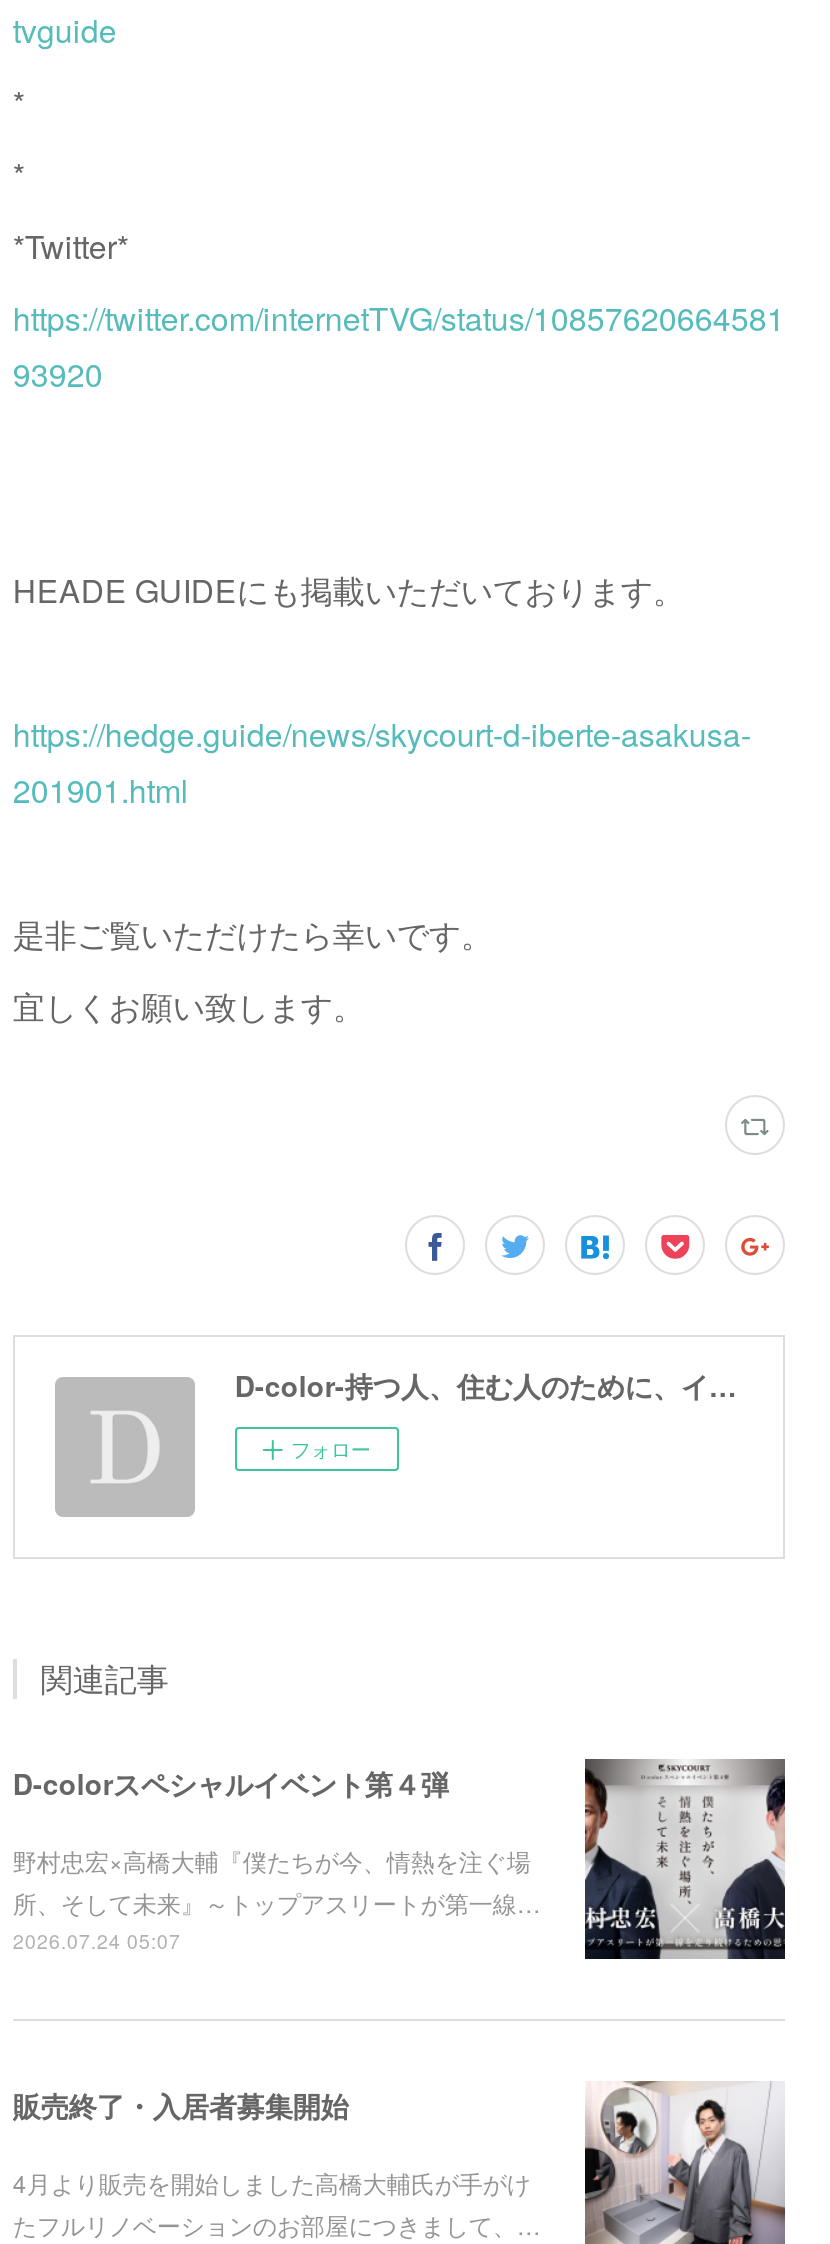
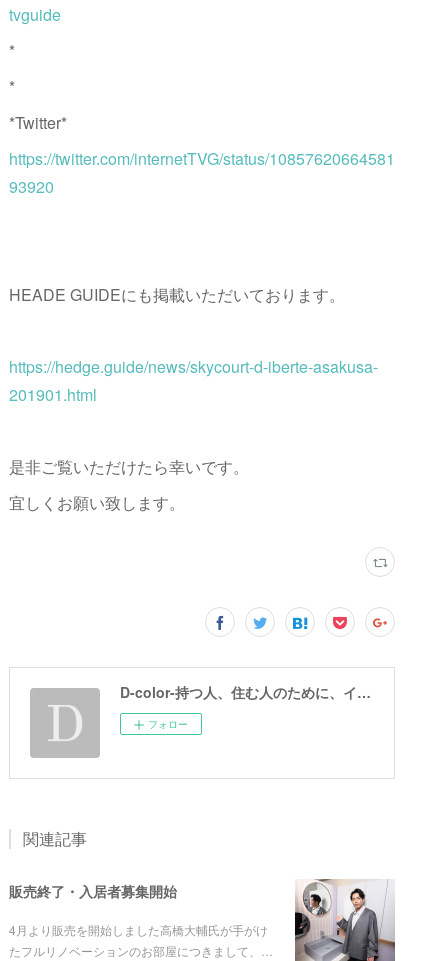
[13,1756,787,1962] [image] | D-colorスペシャルイベント第４弾 | 野村忠宏×高橋大輔『僕たちが今、情熱を注ぐ場 | 所、そして未来』～トップアスリートが第一線… | 2026.07.24 05:07 -> none

